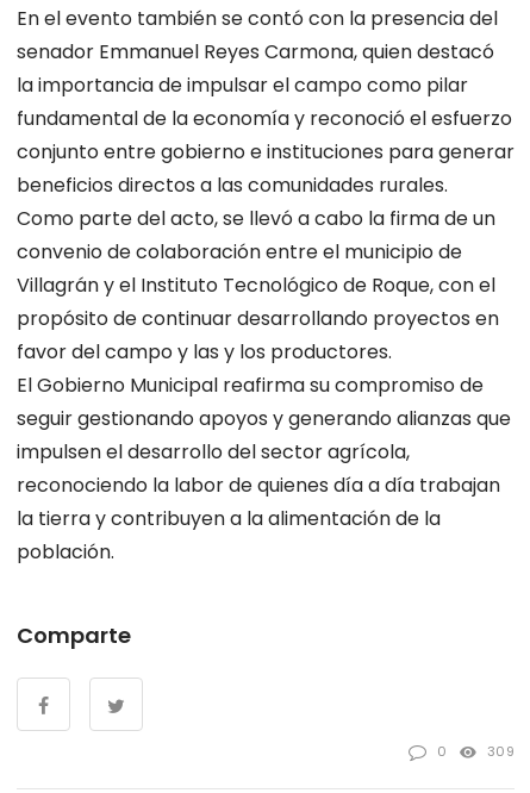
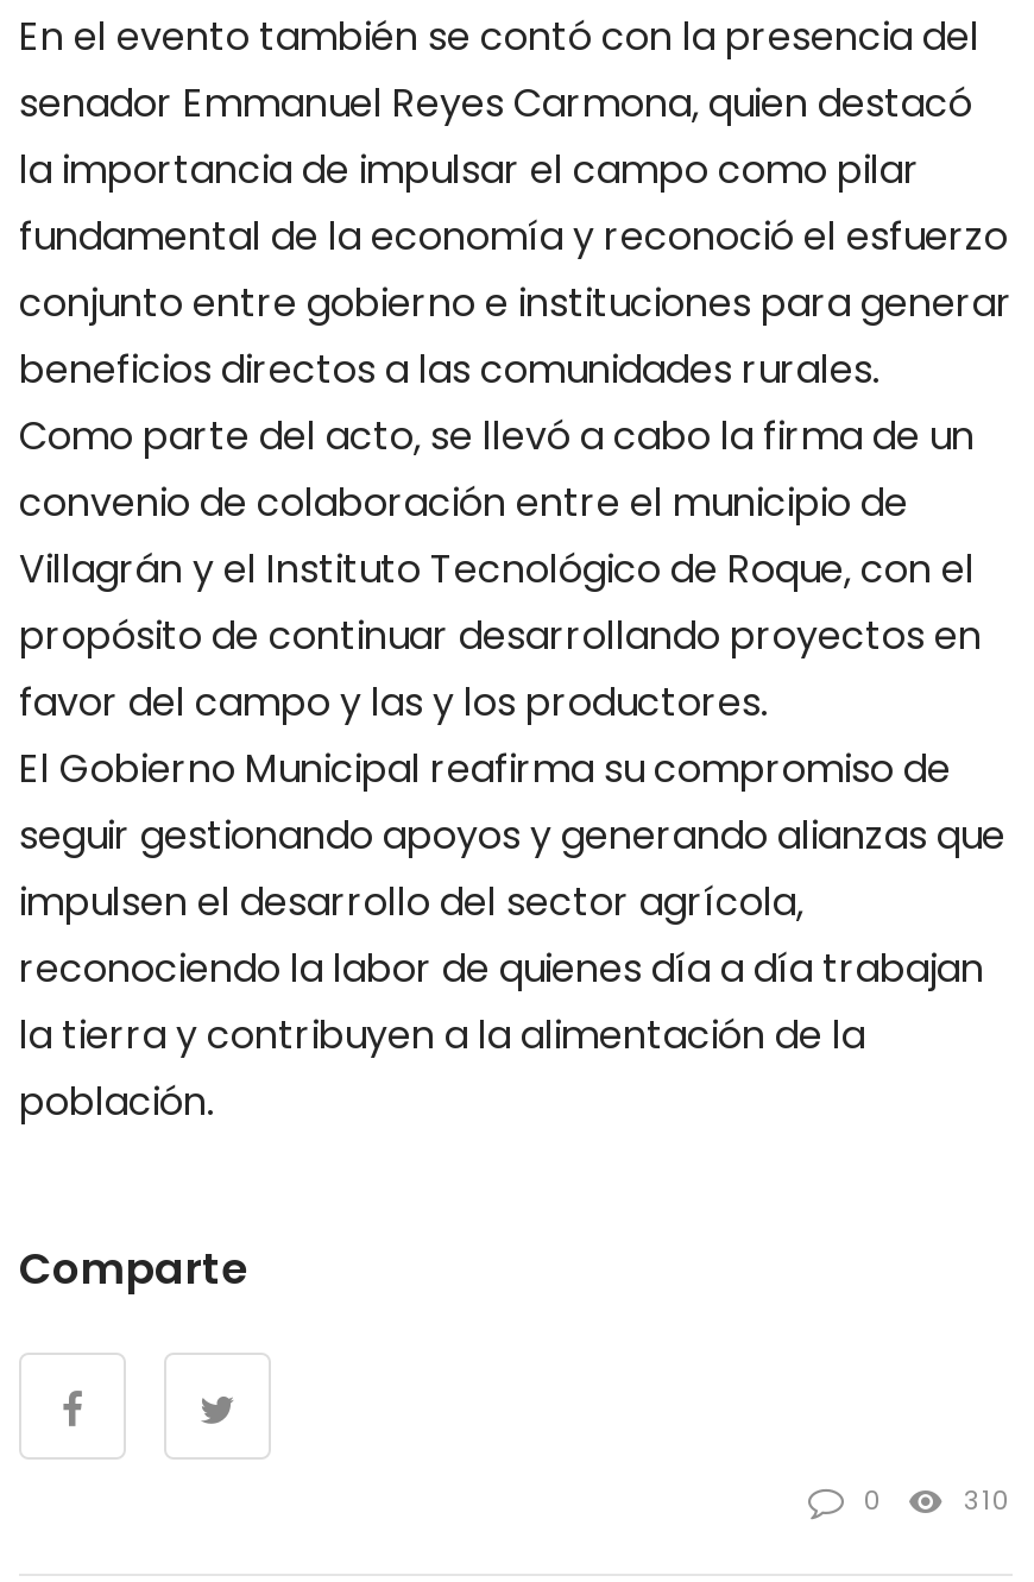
[487,742,515,761] 309 -> [964,1481,1013,1519] 310

